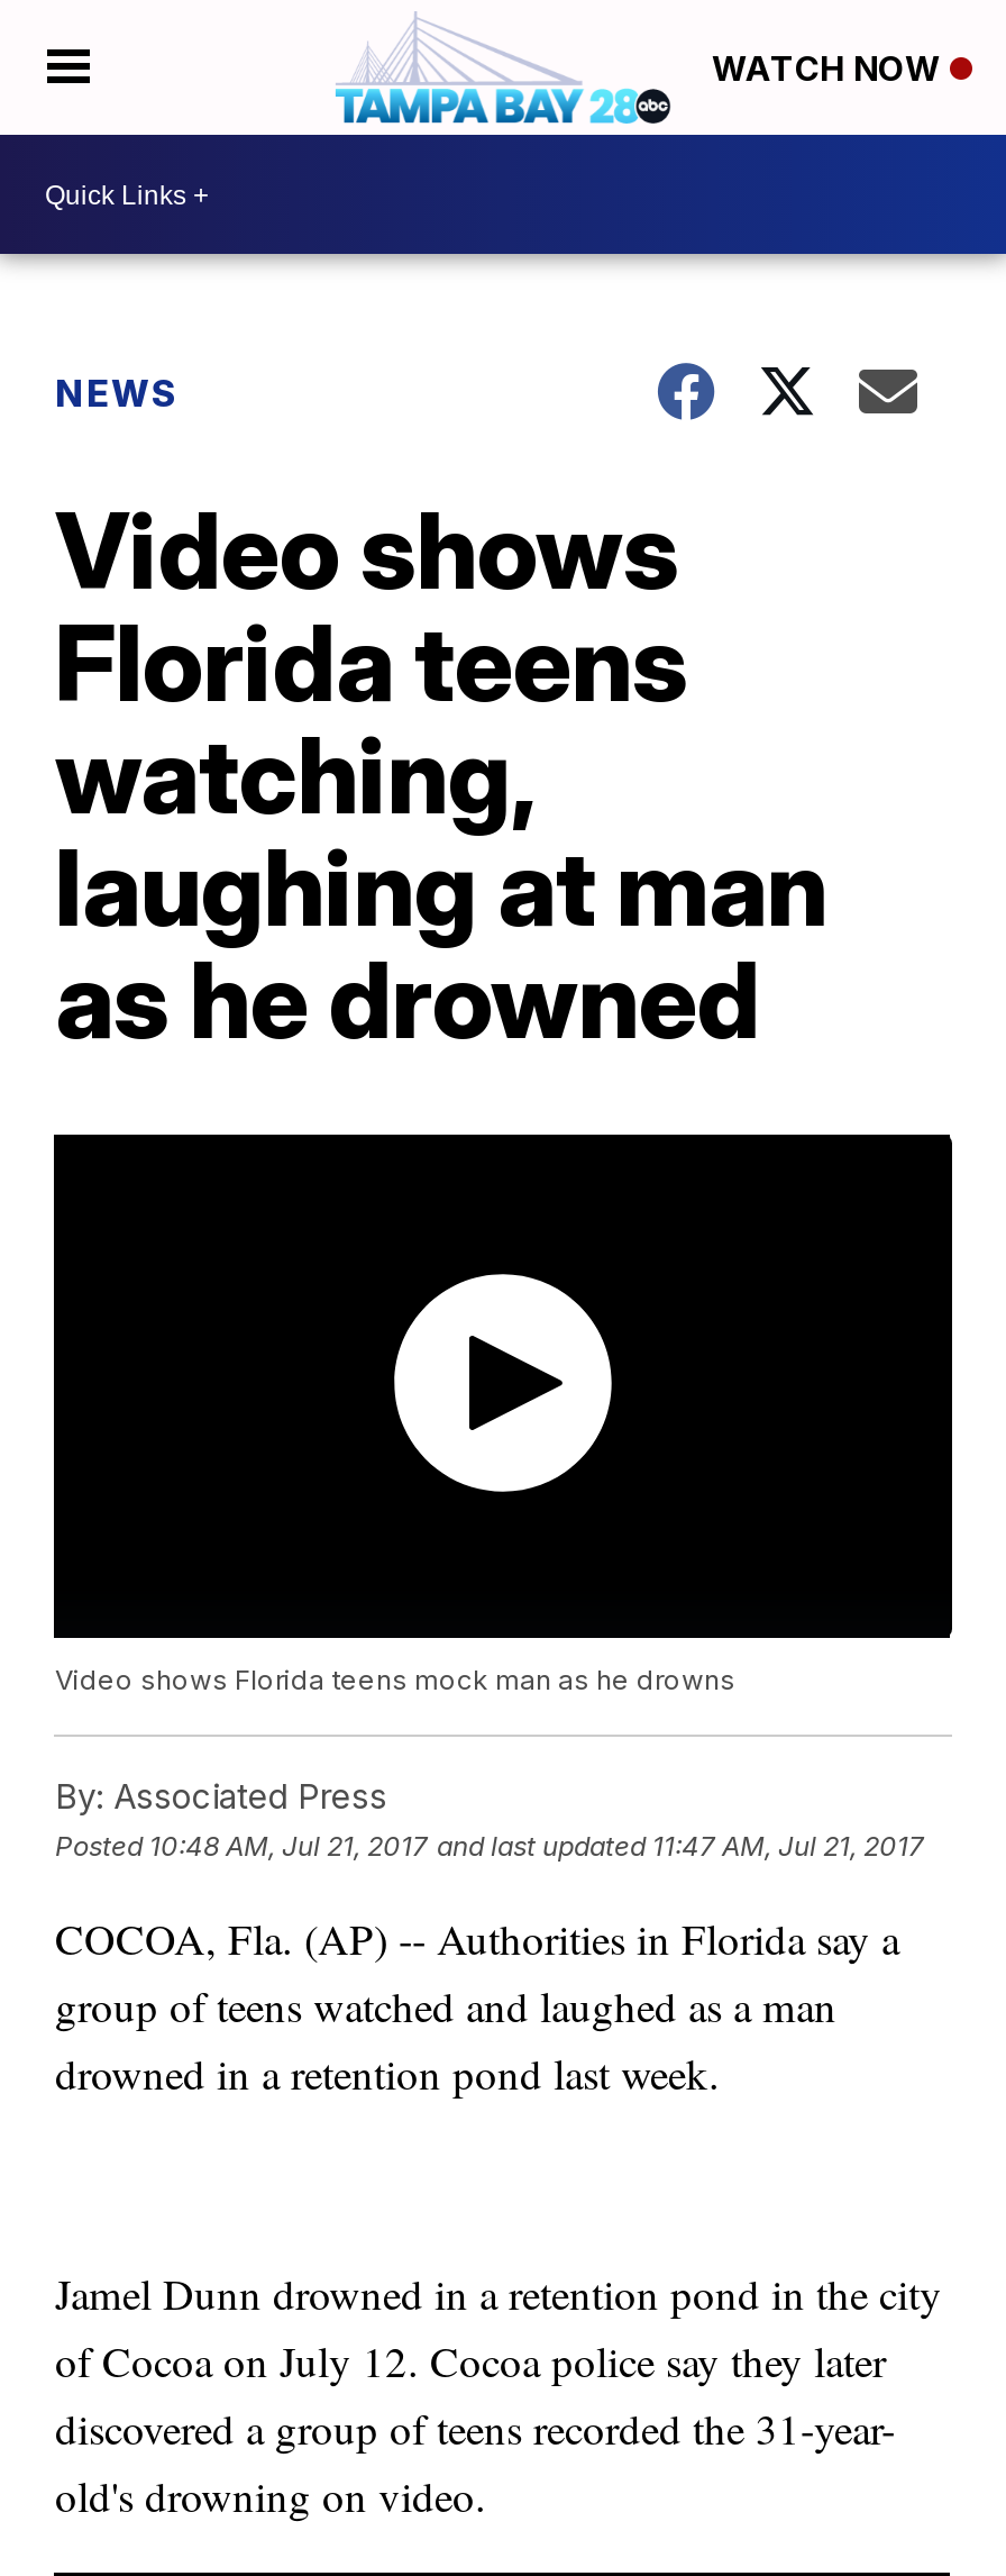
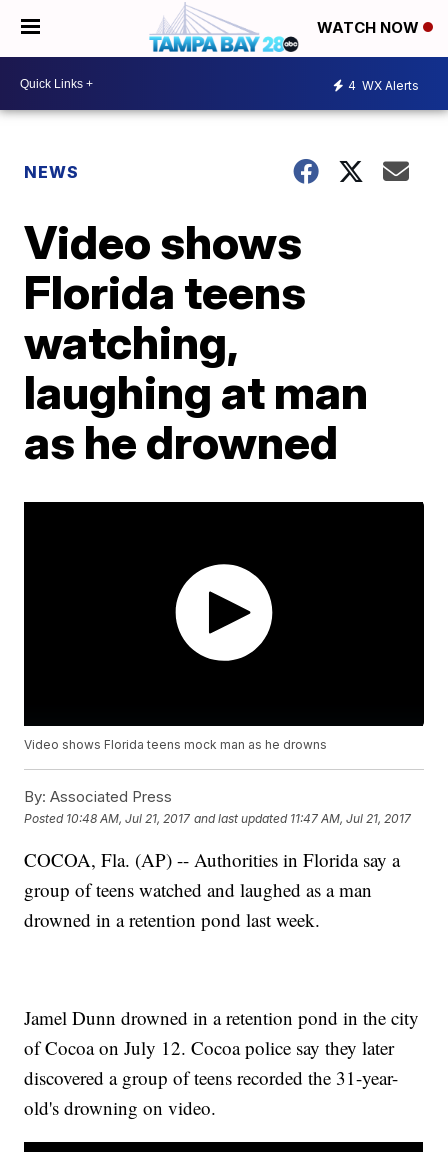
none -> [348,77,419,92] 4 WX Alerts

